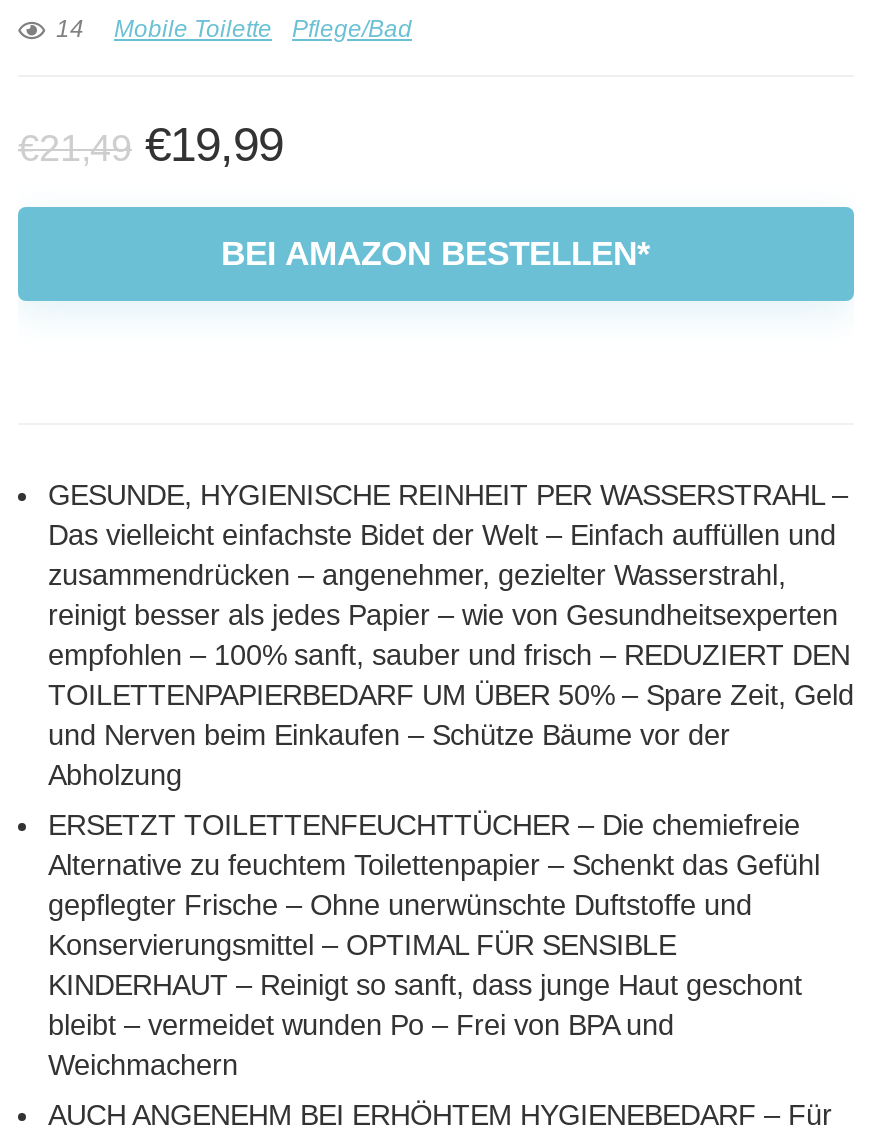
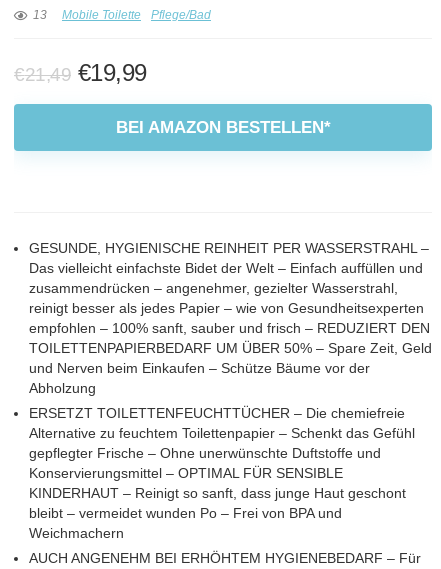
[56,15,412,43] 14 Mobile Toilette Pflege/Bad -> [33,8,211,22] 13 Mobile Toilette Pflege/Bad

